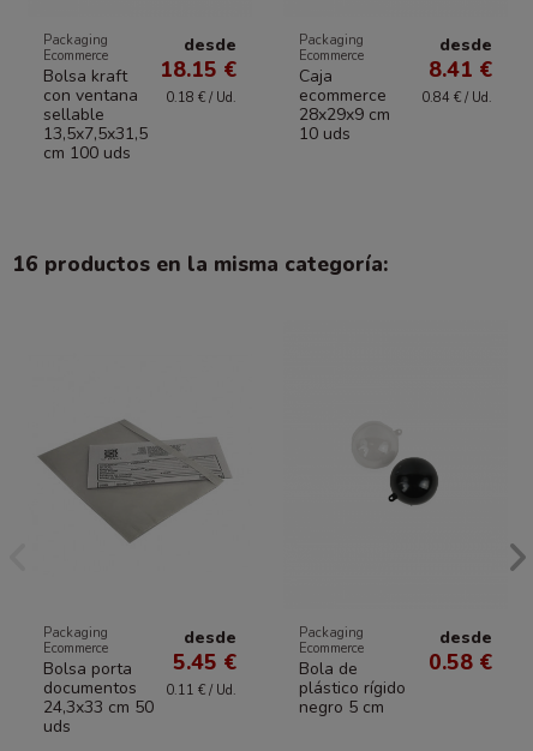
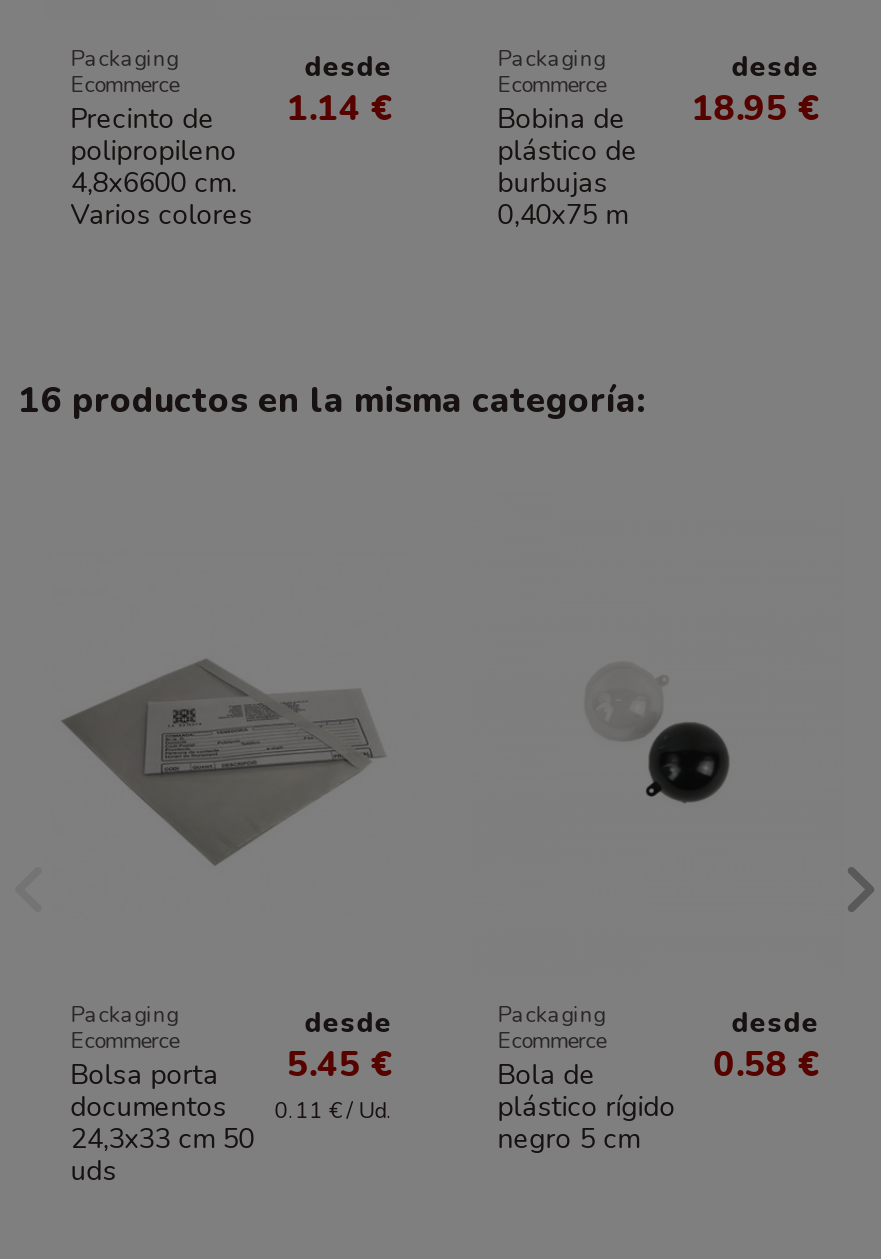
[159,55,236,107] 18.15 € | 0.18 € / Ud. -> [287,84,393,132] 1.14 €
[422,55,492,107] 8.41 € | 0.84 € / Ud. -> [691,84,819,132] 18.95 €
[43,65,147,164] Bolsa kraft | con ventana | sellable | 13,5x7,5x31,5 | cm 100 uds -> [71,100,253,234] Precinto de | polipropileno | 4,8x6600 cm. | Varios colores
[299,65,390,145] Caja | ecommerce | 28x29x9 cm | 10 uds -> [497,100,637,234] Bobina de | plástico de | burbujas | 0,40x75 m

